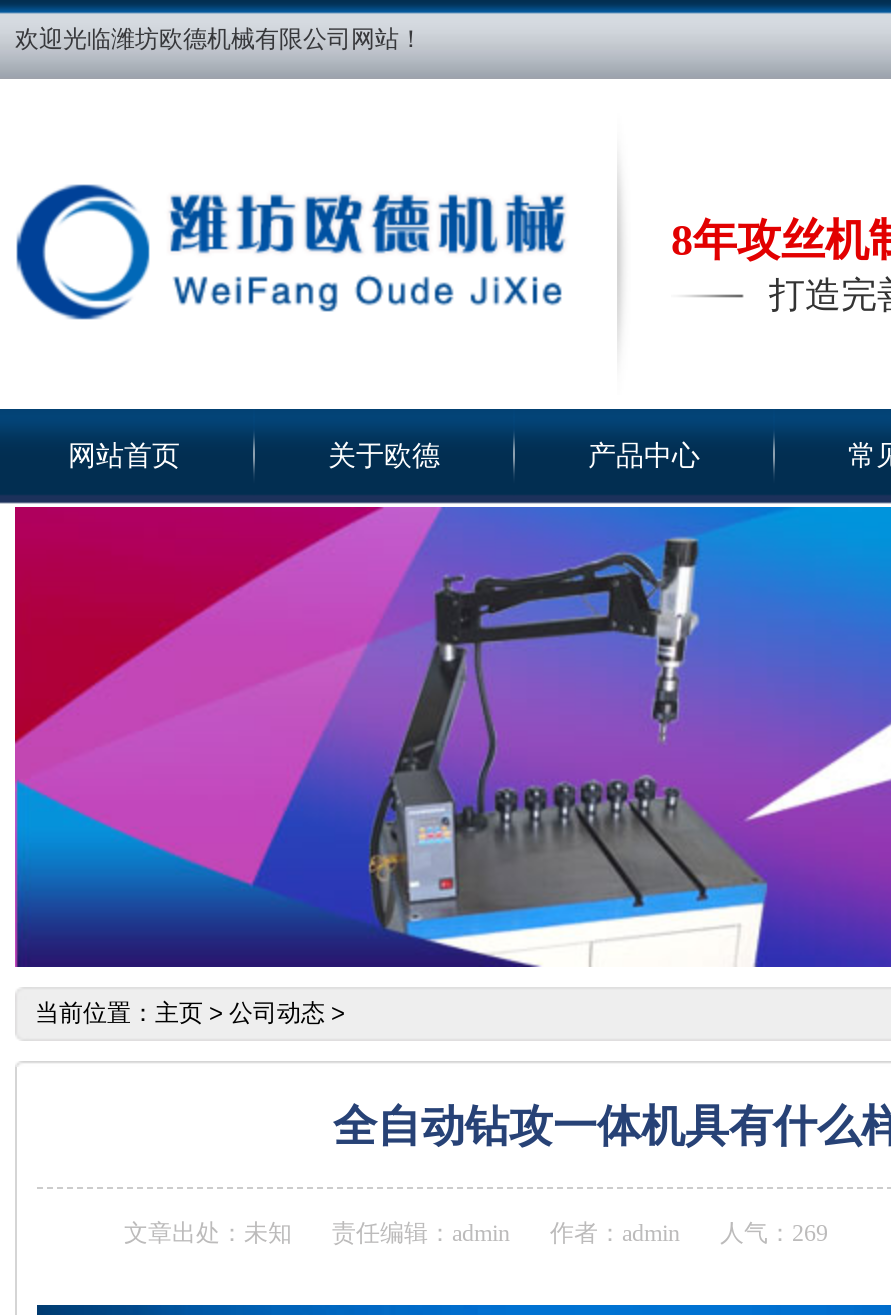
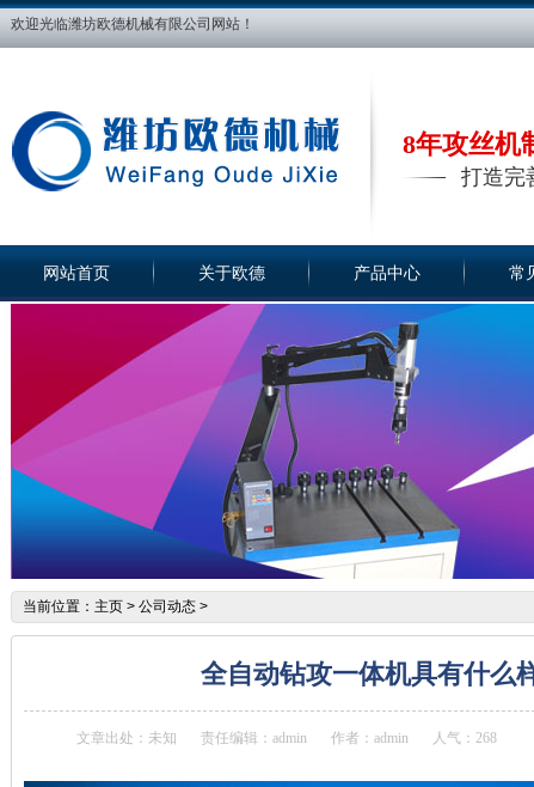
[124,1219,834,1247] 文章出处：未知 责任编辑：admin 作者：admin 人气：269 -> [76,730,500,746] 文章出处：未知 责任编辑：admin 作者：admin 人气：268

